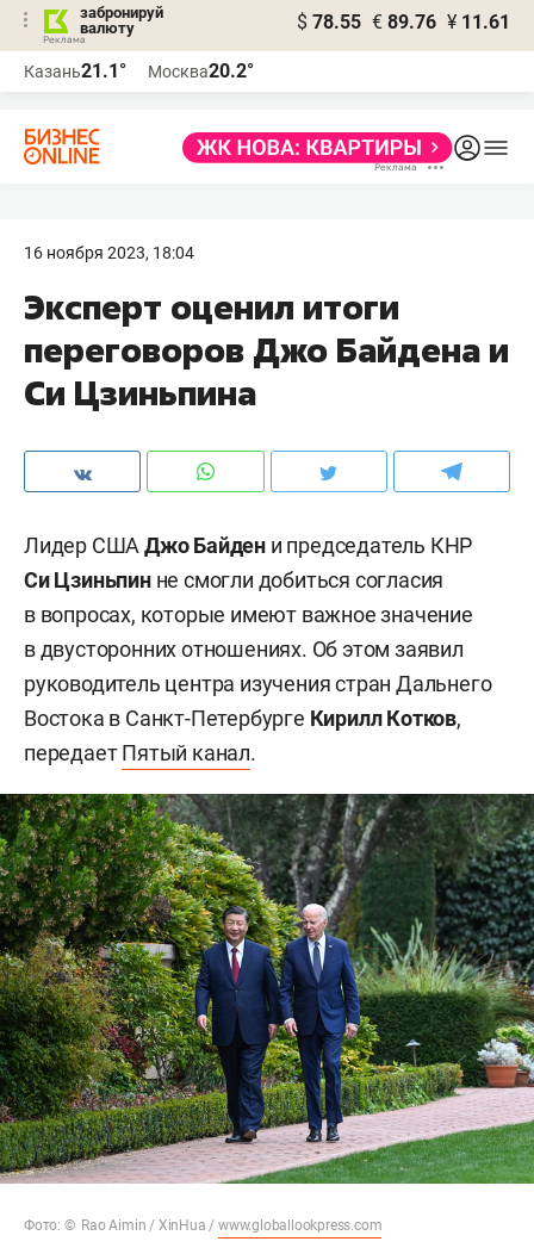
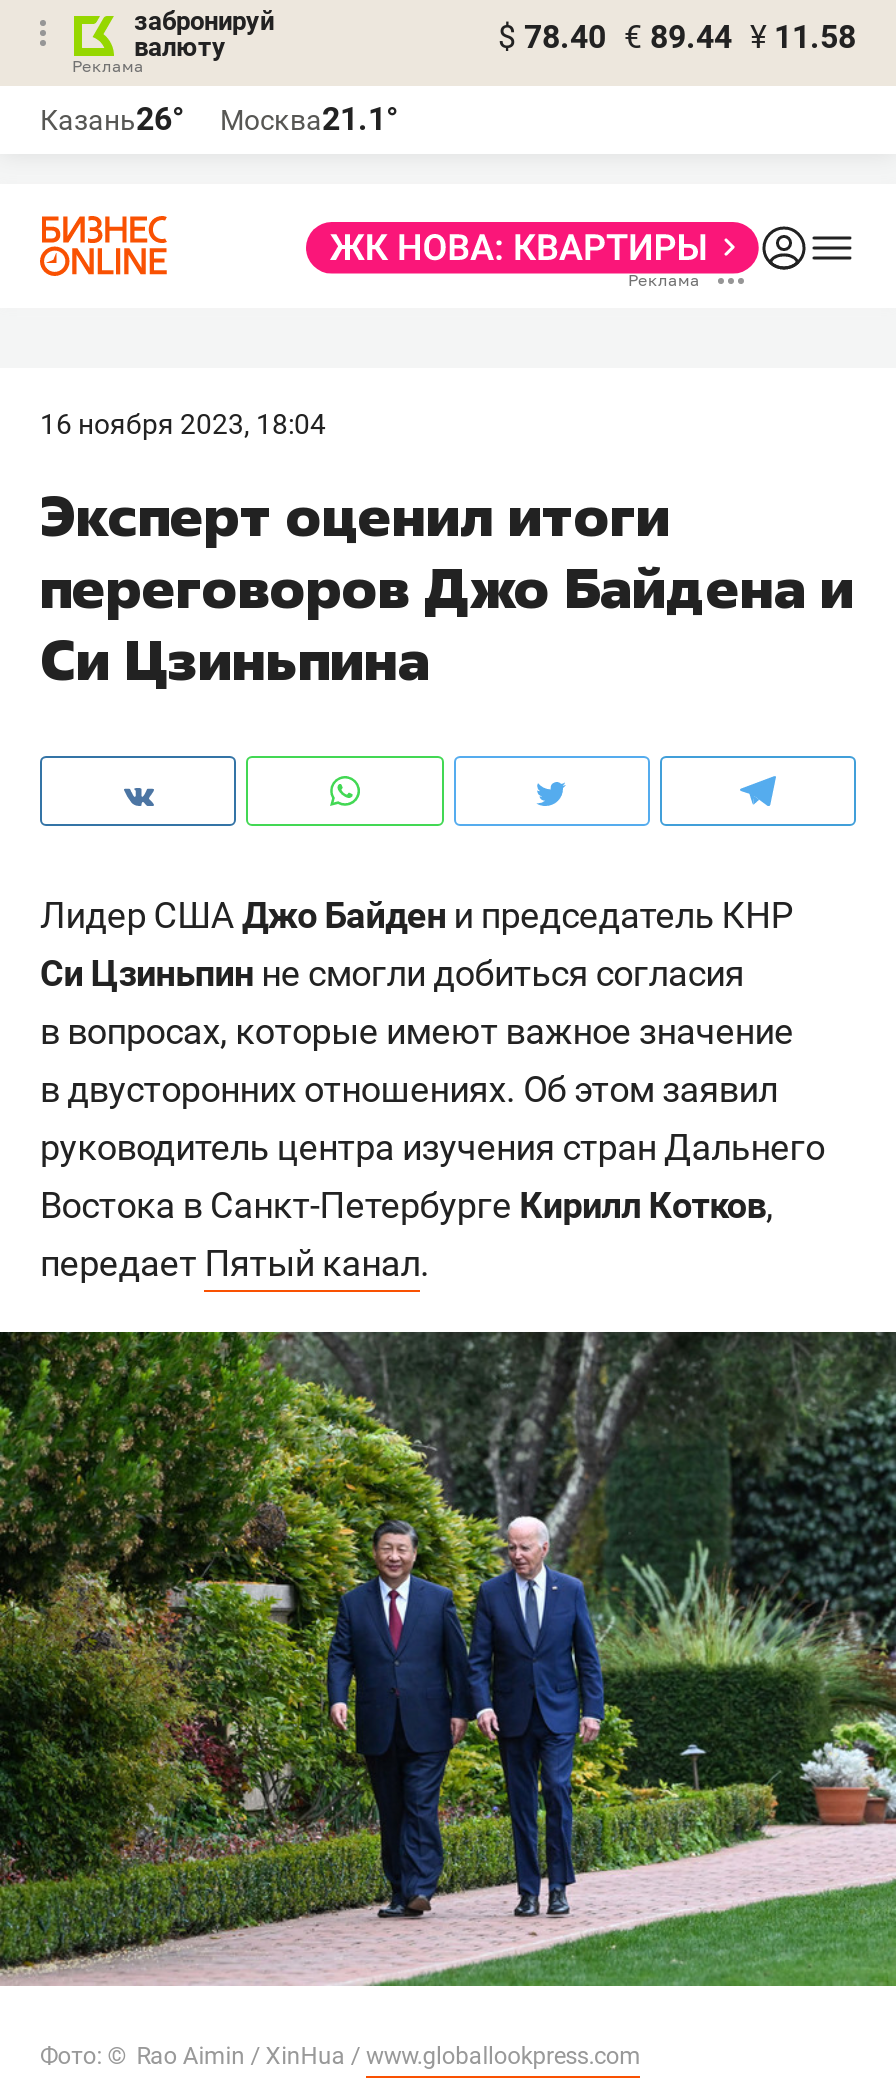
[297,11,510,33] $ 78.55 € 89.76 ¥ 11.61 -> [498,18,856,56] $ 78.40 € 89.44 ¥ 11.58
[24,60,126,82] Казань21.1° -> [40,100,184,138] Казань26°
[148,60,254,82] Москва20.2° -> [220,100,398,138] Москва21.1°

